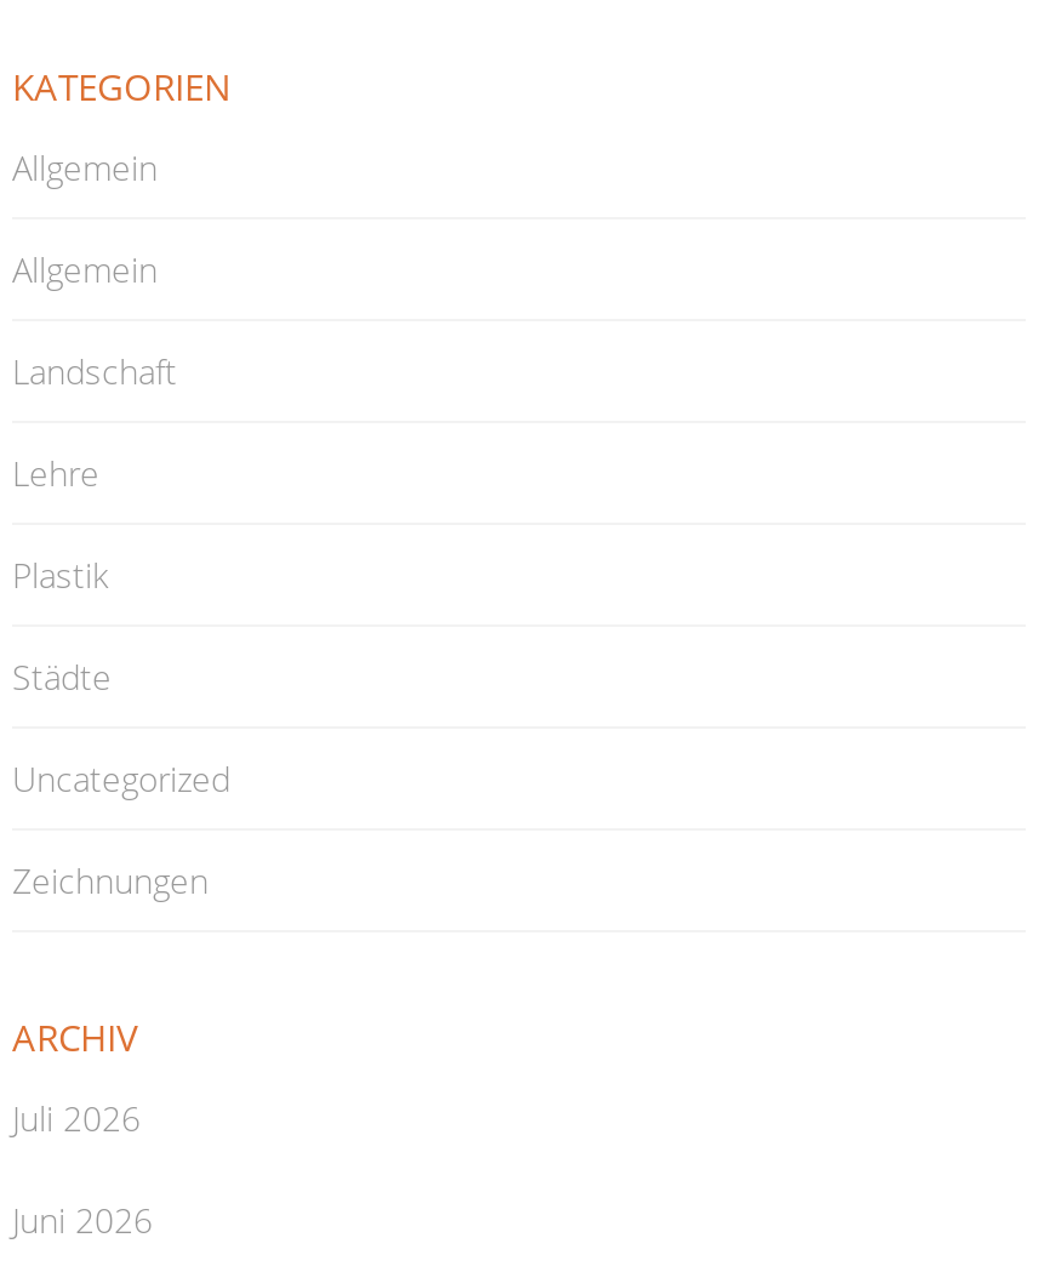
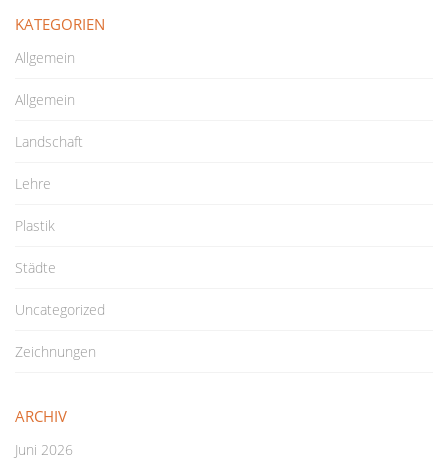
[12,1095,141,1141] Juli 2026 -> none

